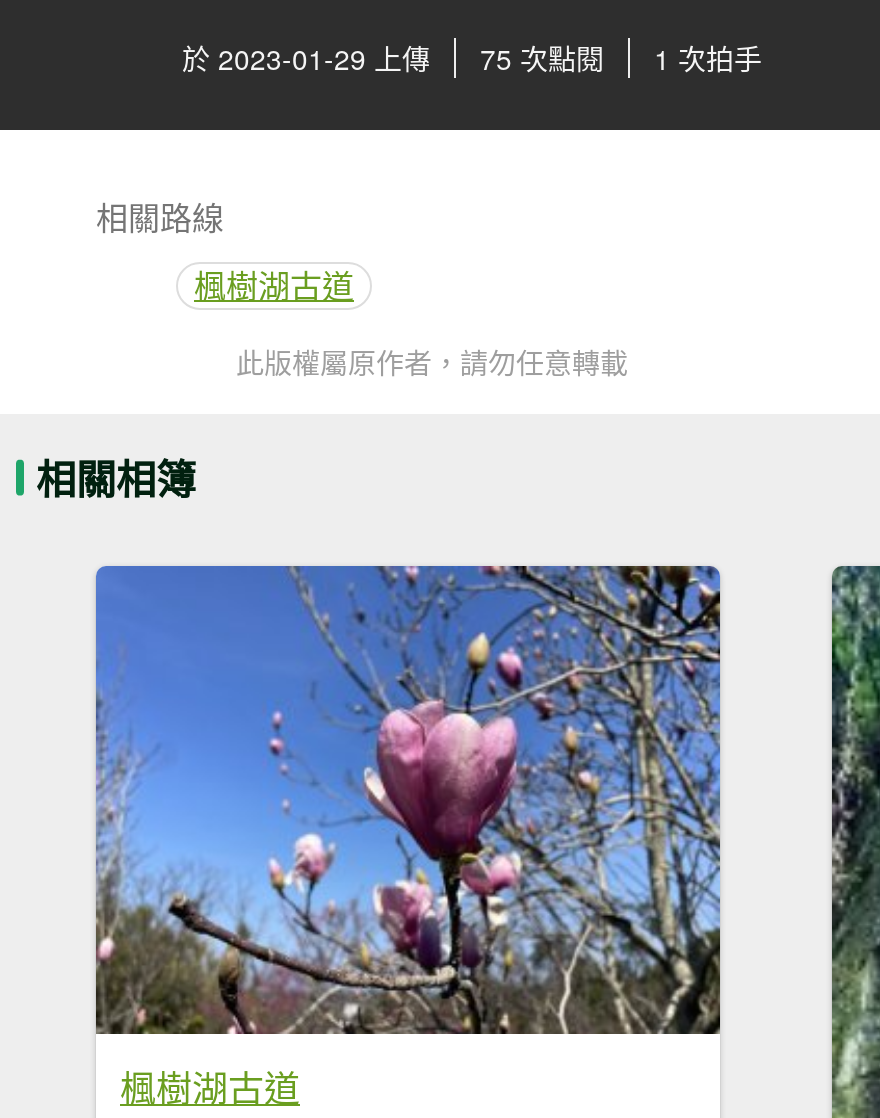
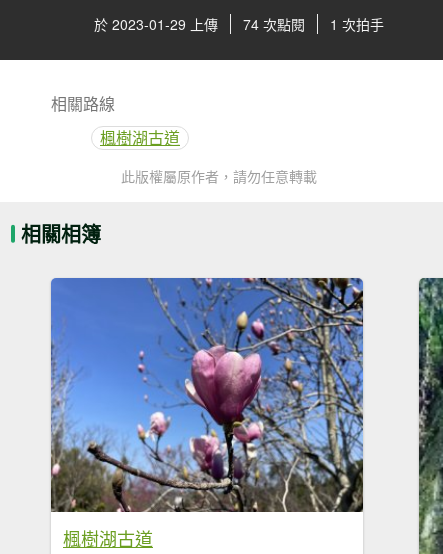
[182,38,762,78] 於 2023-01-29 上傳 75 次點閱 1 次拍手 -> [94,14,384,34] 於 2023-01-29 上傳 74 次點閱 1 次拍手

